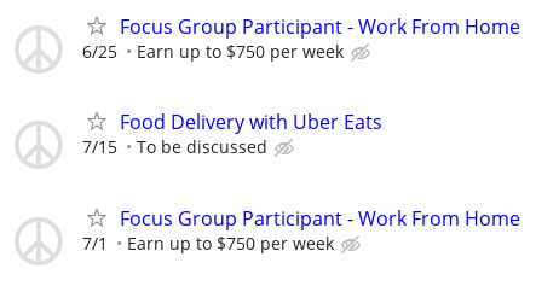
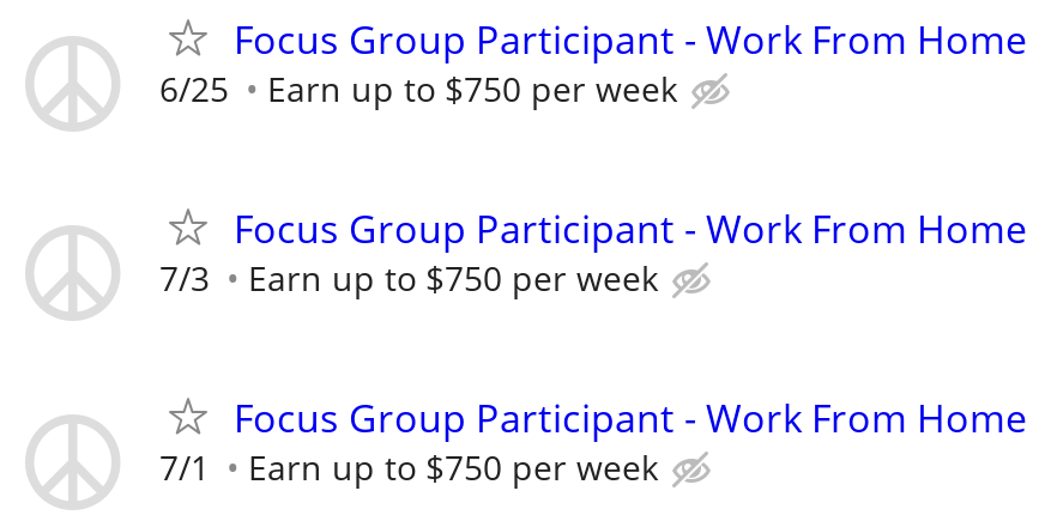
[82,109,382,159] Food Delivery with Uber Eats | 7/15 | To be discussed -> [159,203,1027,302] Focus Group Participant - Work From Home | 7/3 | Earn up to $750 per week

